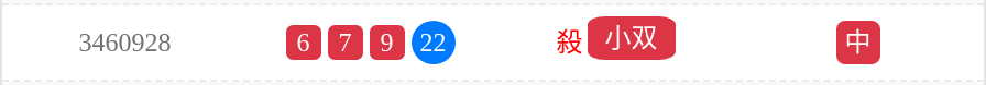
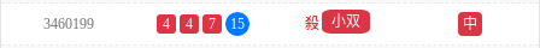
[79,27,310,58] 3460928 | 6 -> [43,16,193,32] 3460199 | 4 | 4
[380,27,446,58] 9 | 22 -> [230,16,244,32] 15

